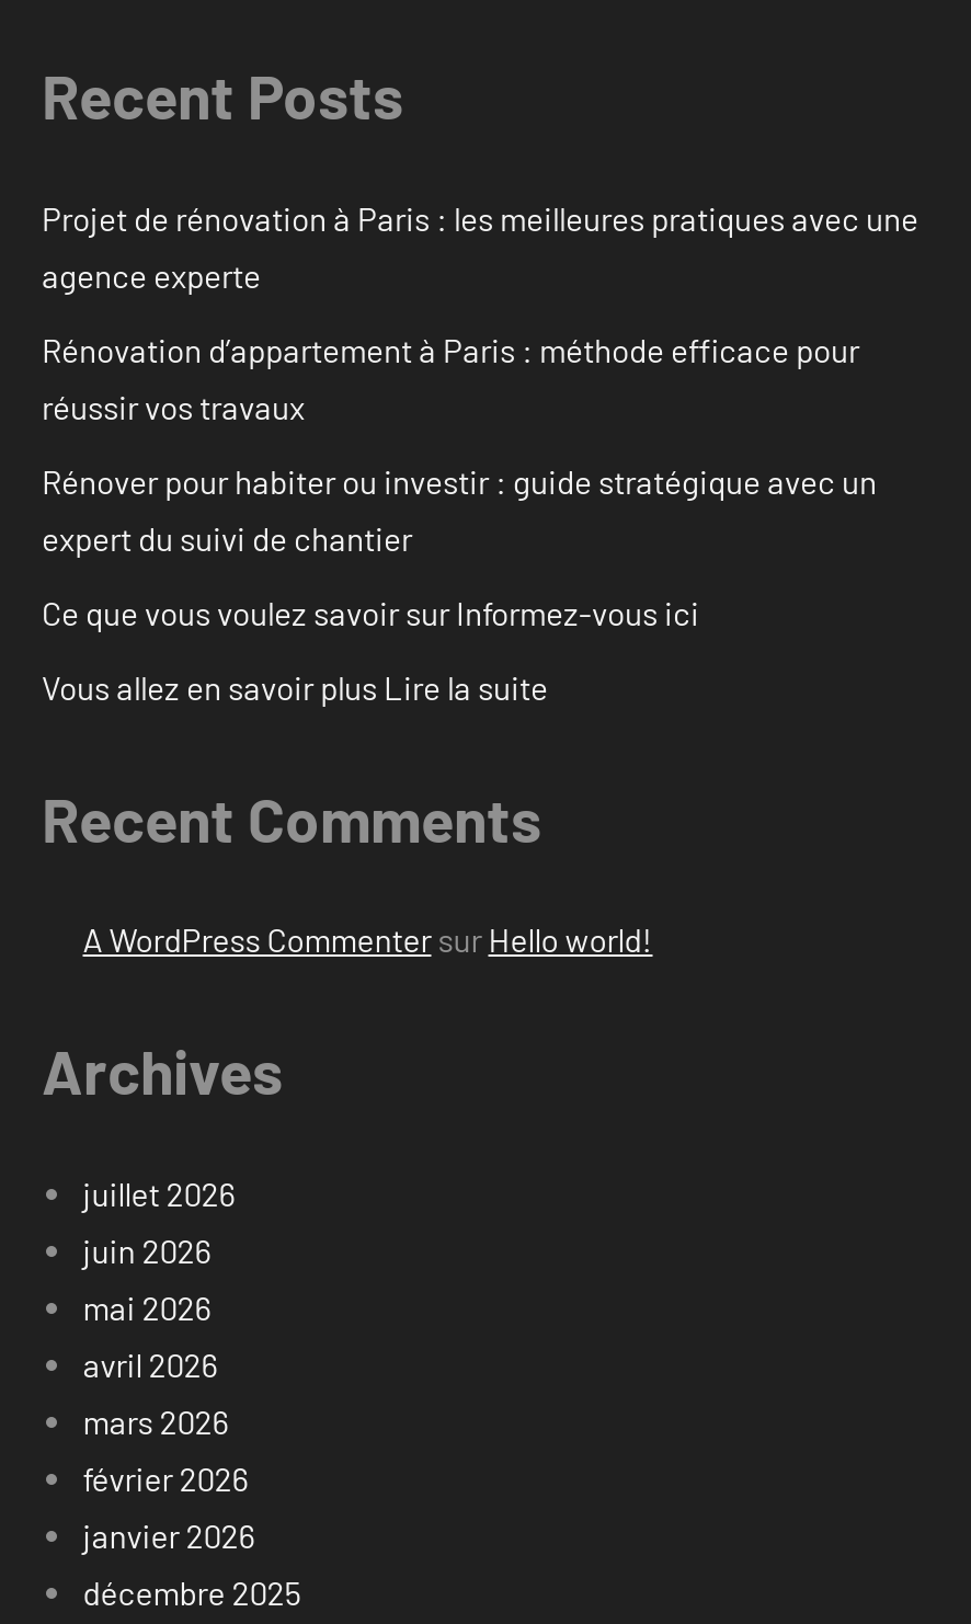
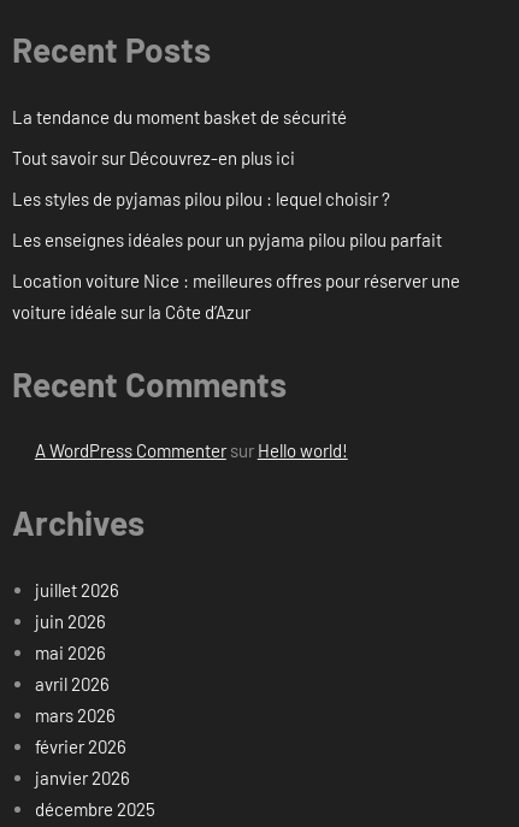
[42,198,918,294] Projet de rénovation à Paris : les meilleures pratiques avec une | agence experte -> [12,106,347,127] La tendance du moment basket de sécurité
[42,329,859,426] Rénovation d’appartement à Paris : méthode efficace pour | réussir vos travaux -> [12,147,295,168] Tout savoir sur Découvrez-en plus ici
[42,461,877,557] Rénover pour habiter ou investir : guide stratégique avec un | expert du suivi de chantier -> [12,188,390,209] Les styles de pyjamas pilou pilou : lequel choisir ?
[42,592,699,632] Ce que vous voulez savoir sur Informez-vous ici -> [12,228,442,250] Les enseignes idéales pour un pyjama pilou pilou parfait
[42,667,548,706] Vous allez en savoir plus Lire la suite -> [12,269,460,322] Location voiture Nice : meilleures offres pour réserver une | voiture idéale sur la Côte d’Azur

